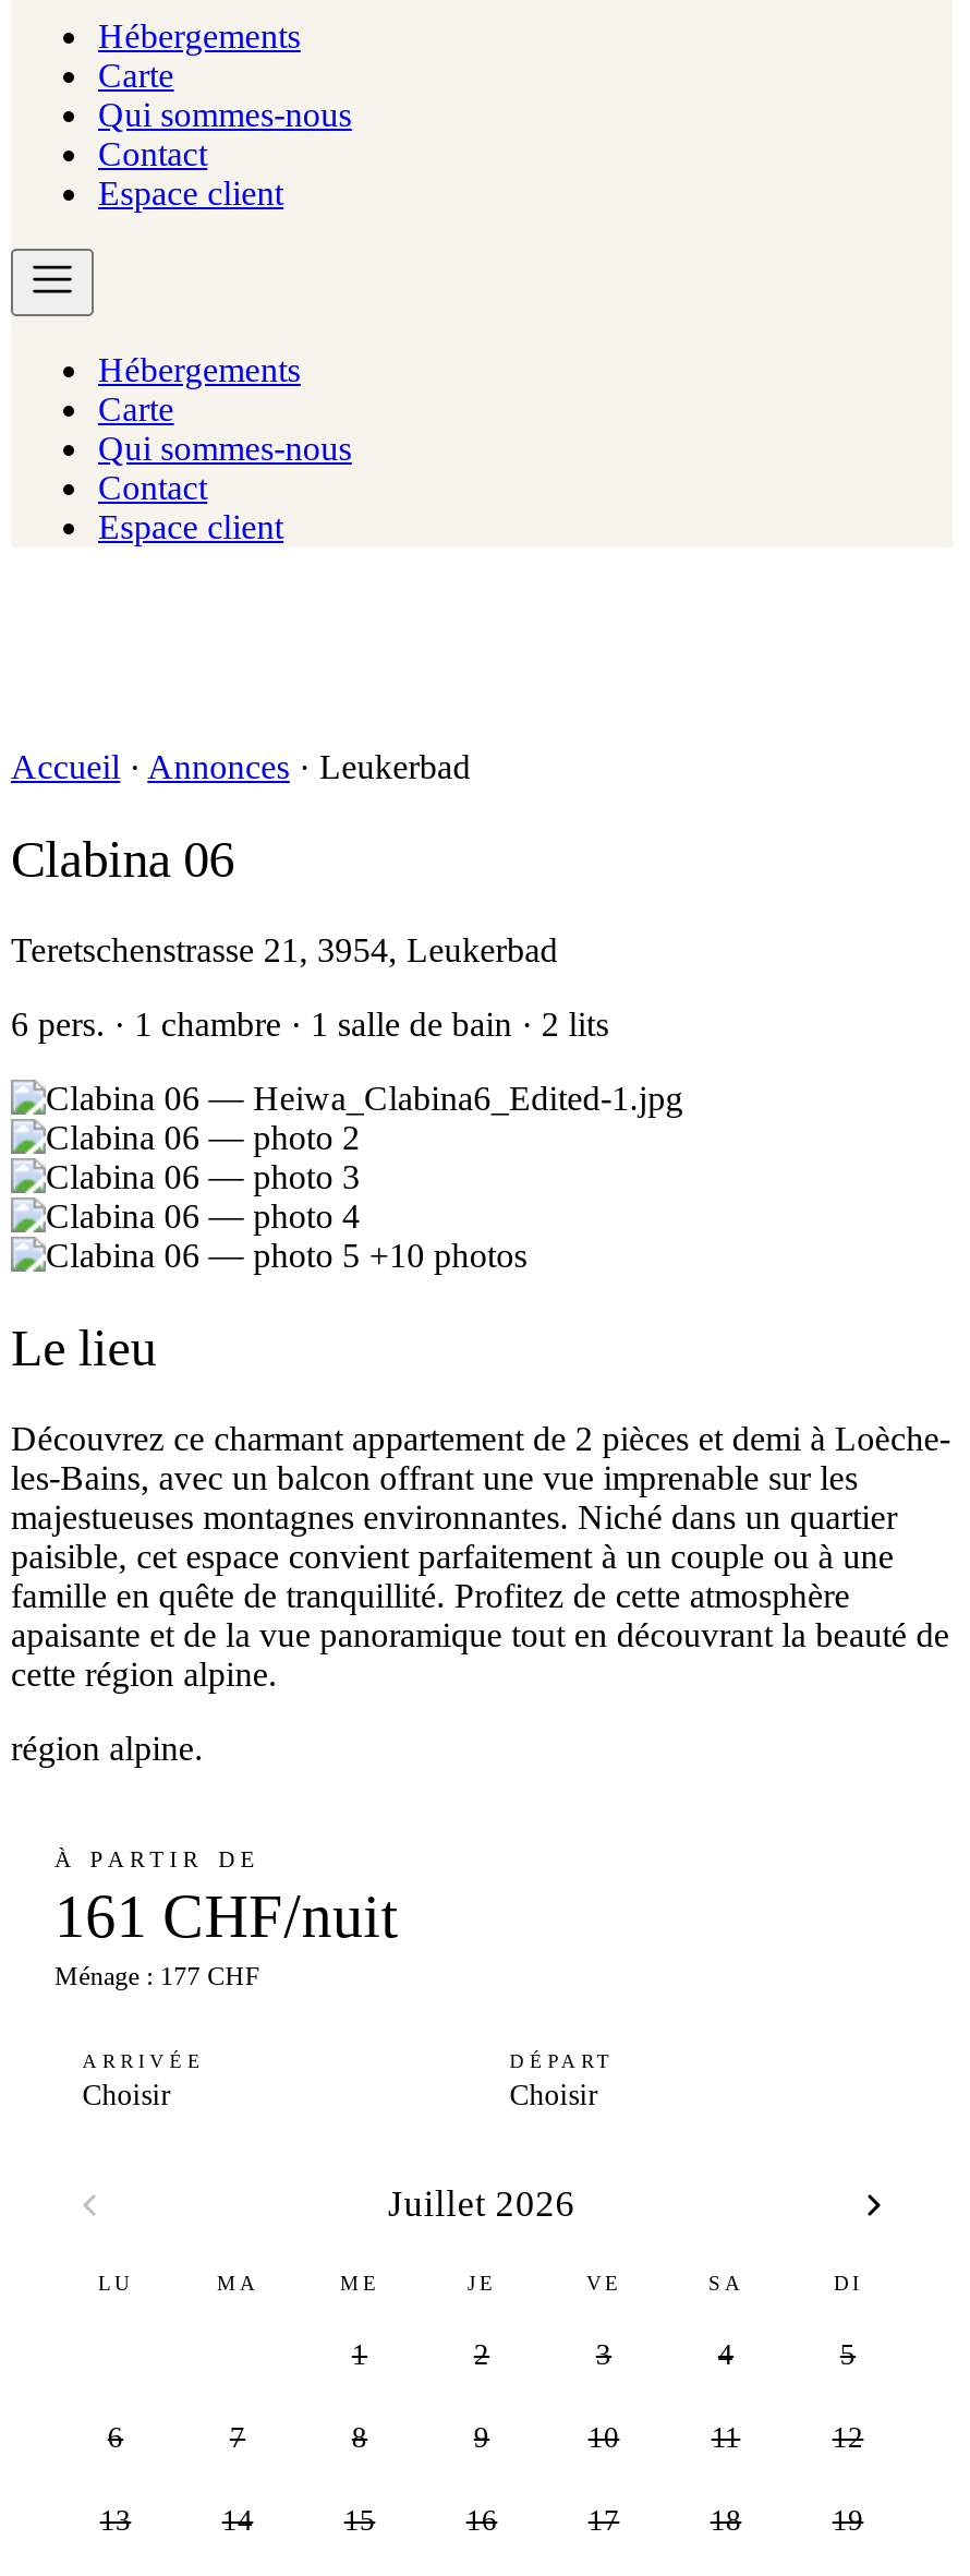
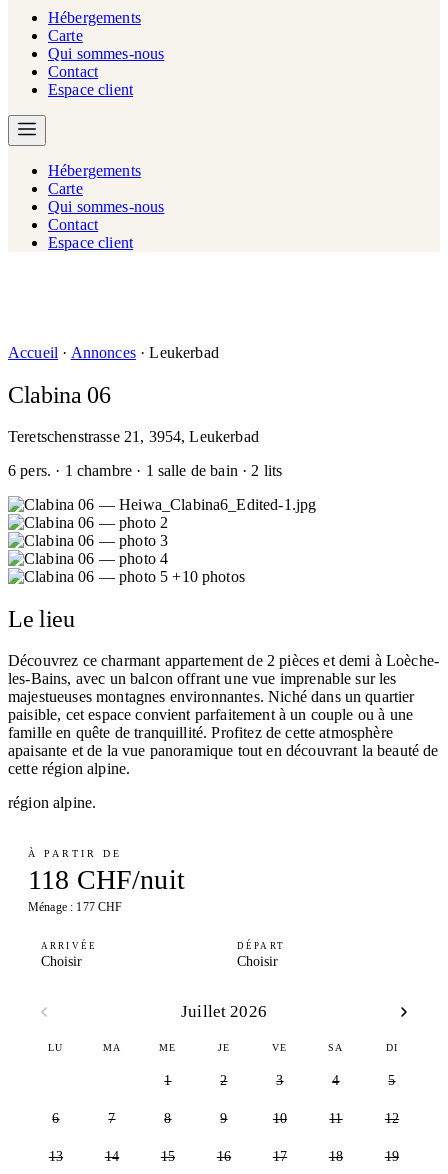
[54,1882,399,1950] 161 CHF/nuit -> [28,864,185,895] 118 CHF/nuit

